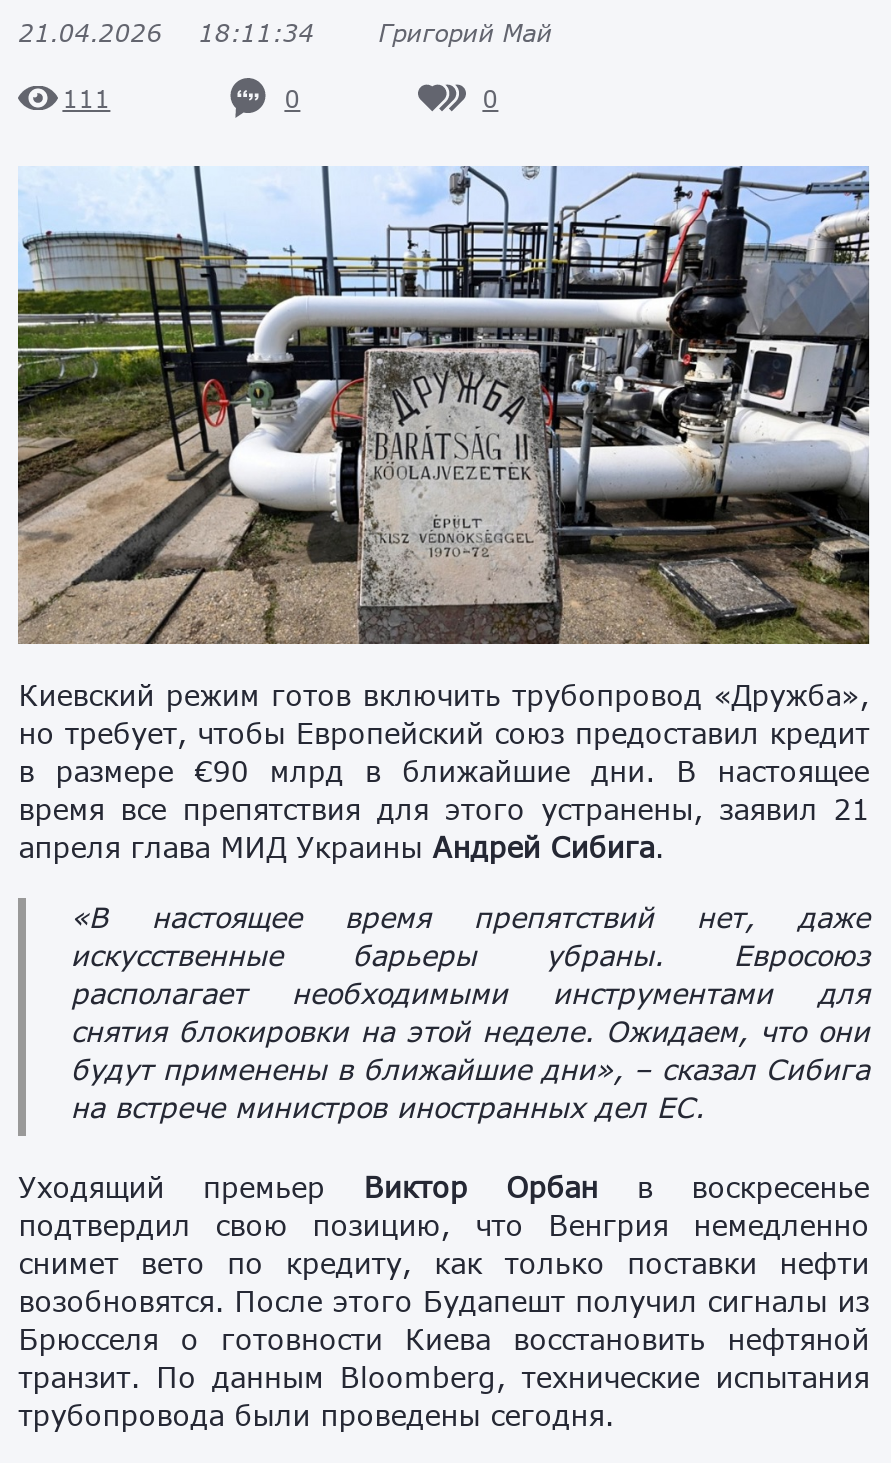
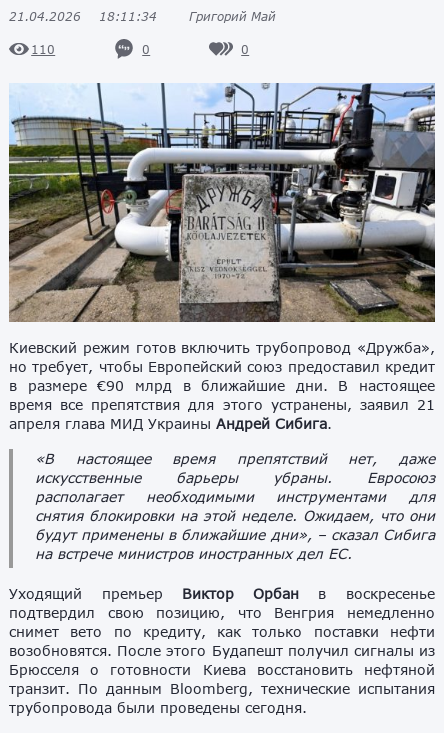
[62,84,110,114] 111 -> [31,42,55,57] 110

